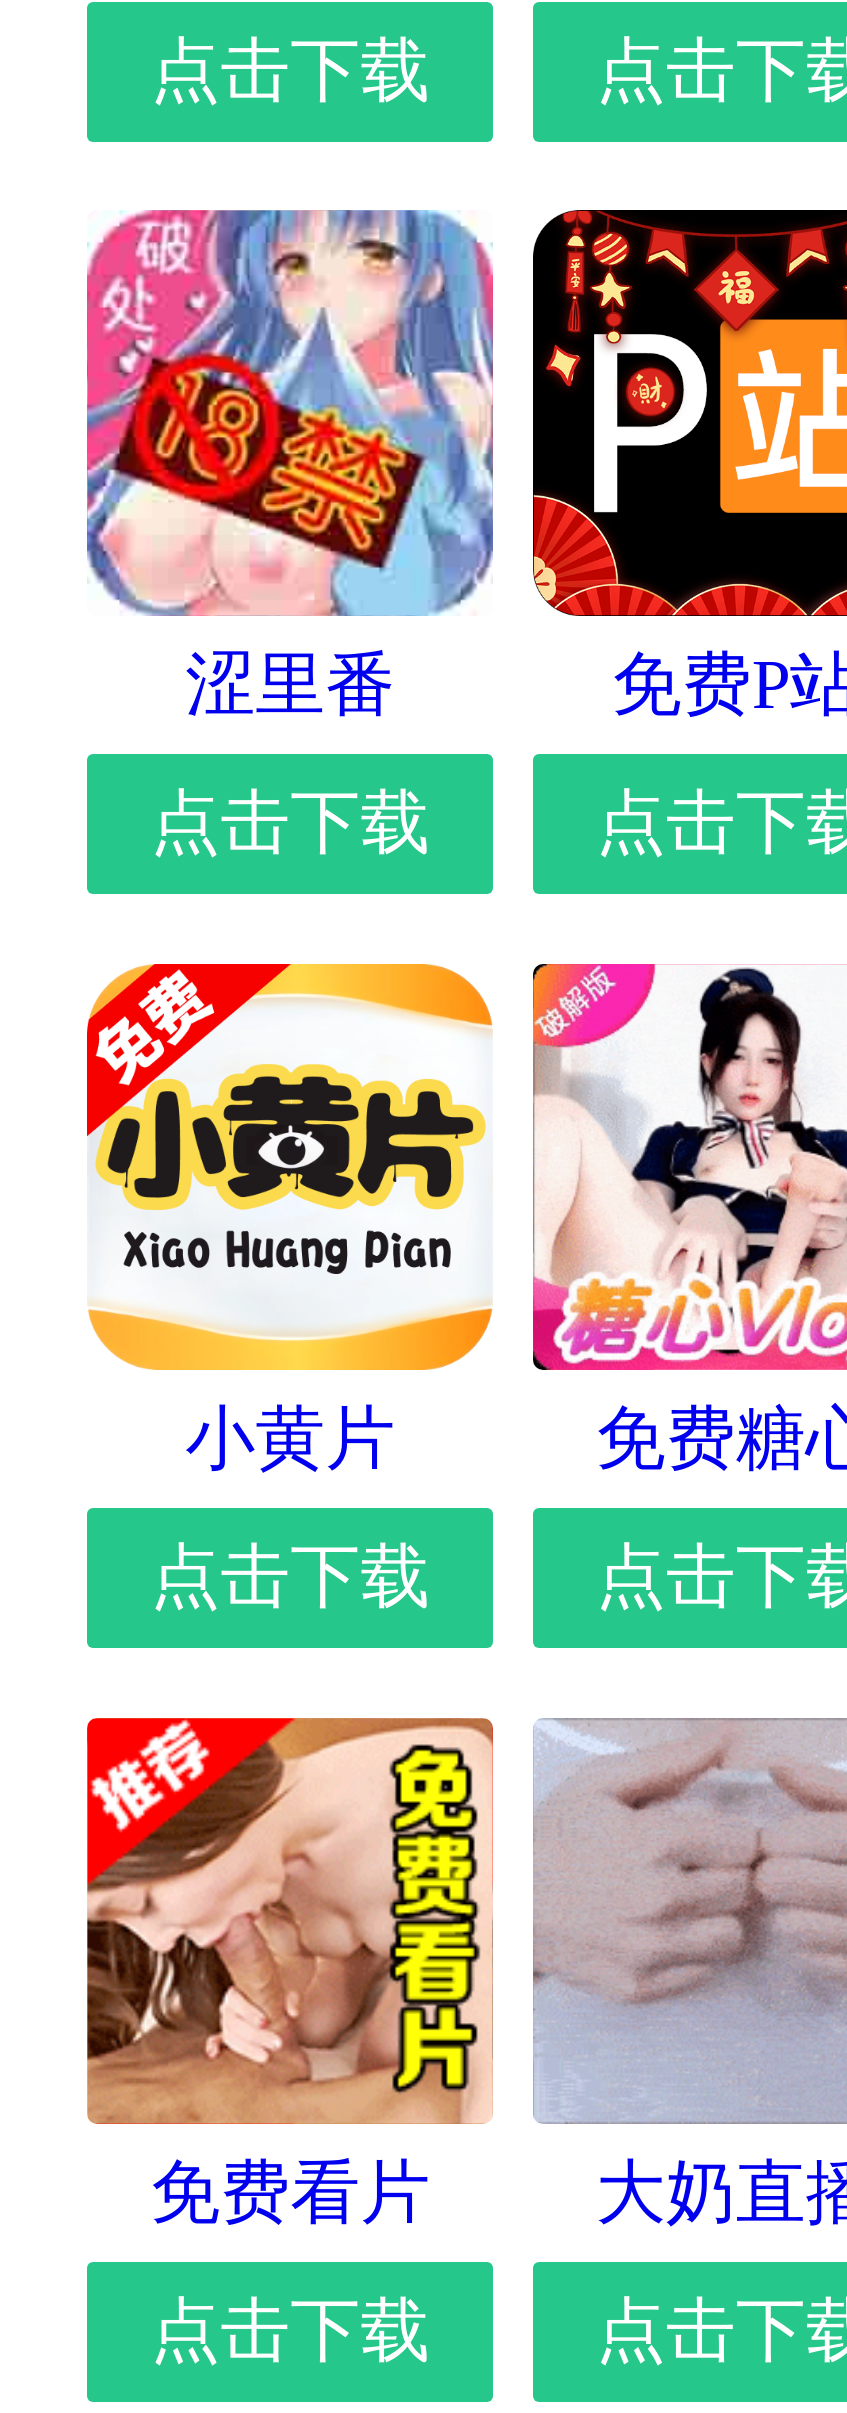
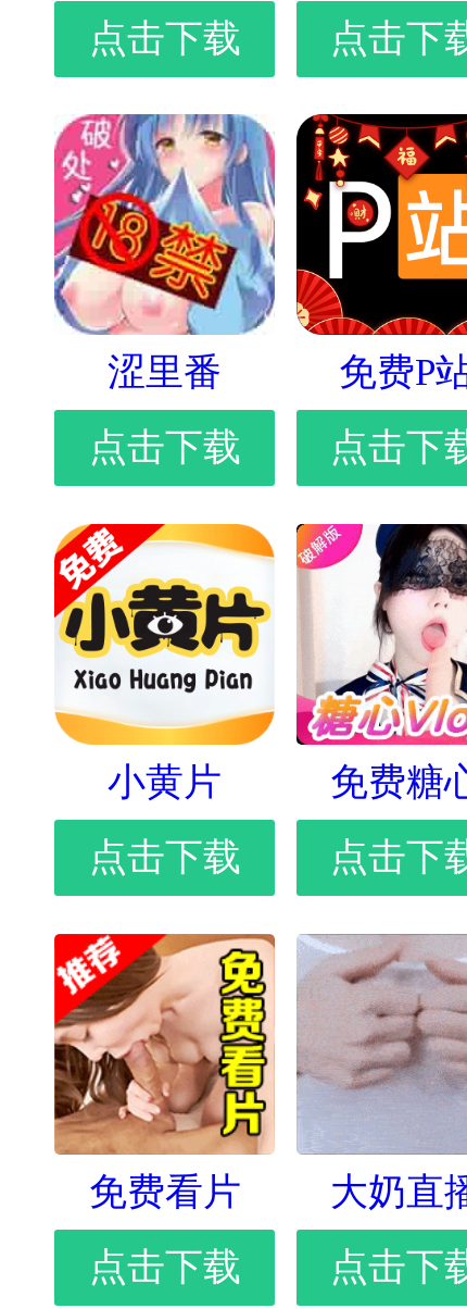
[537,964,841,1356] [image] -> [299,523,464,737] [image]

